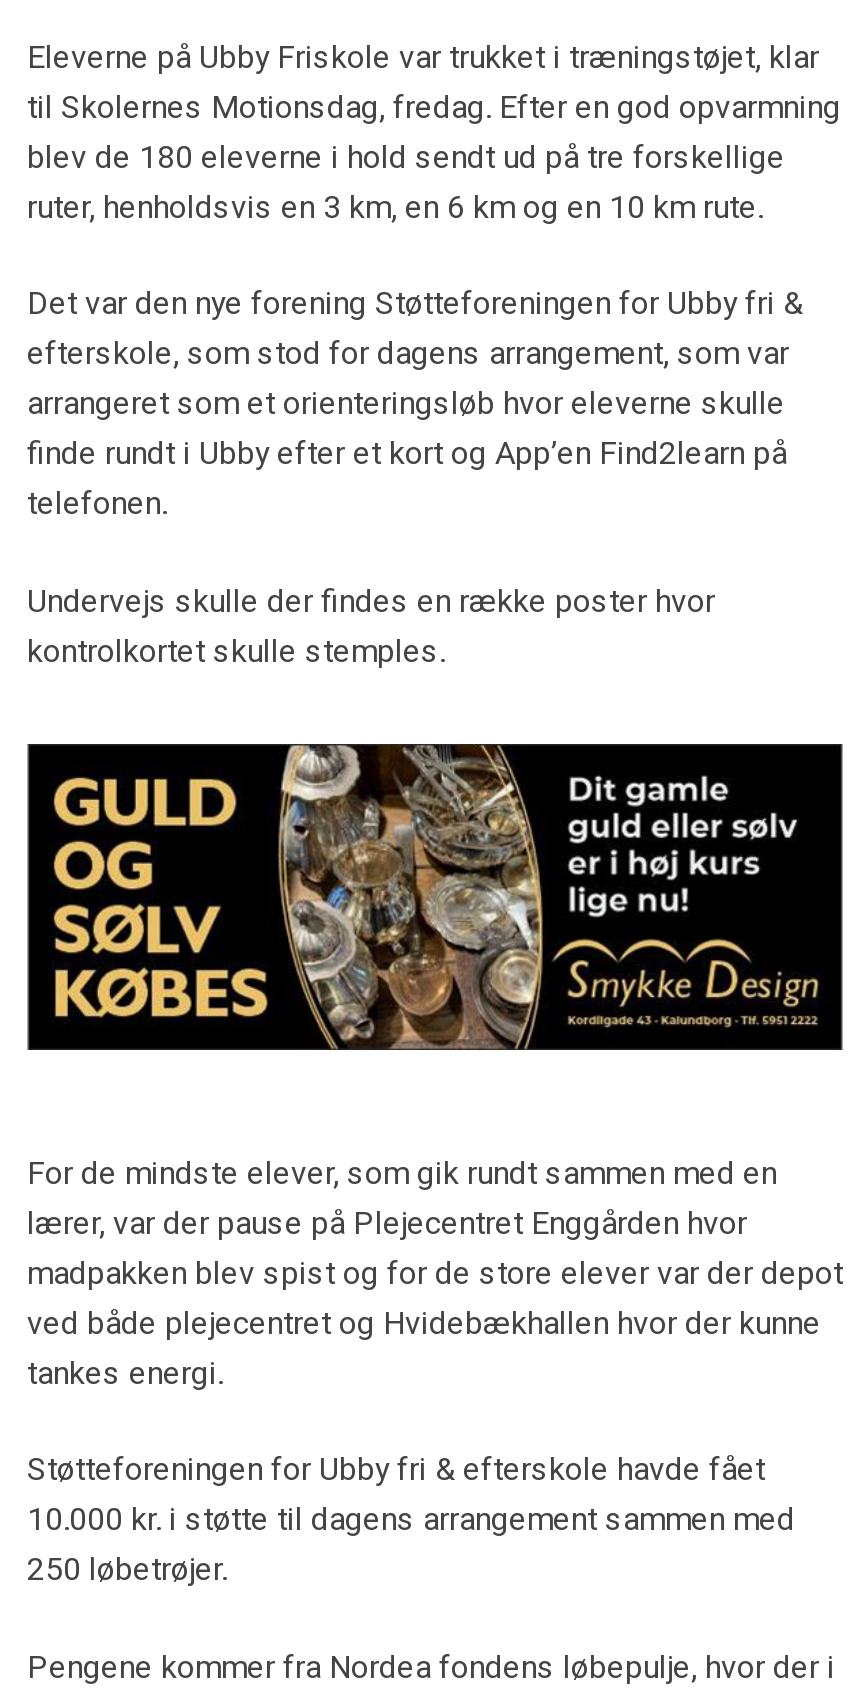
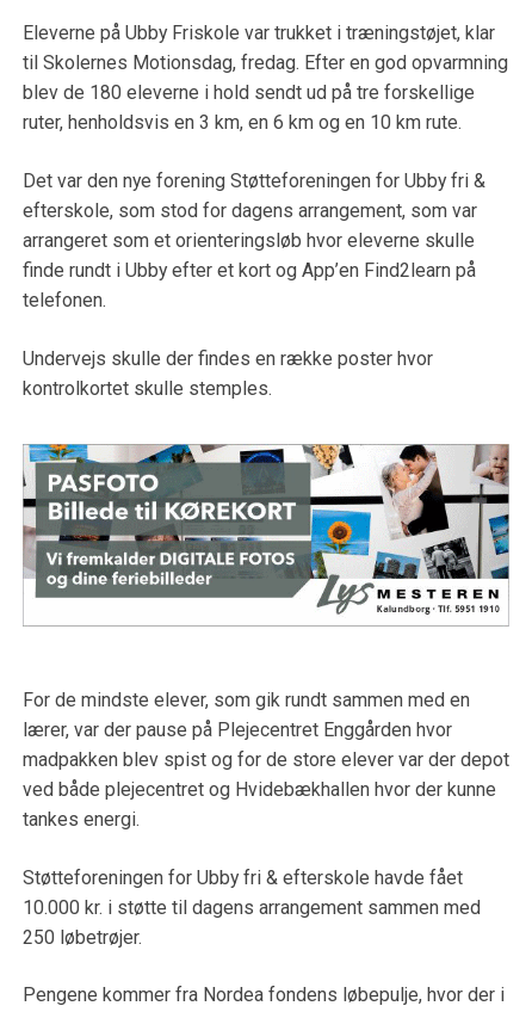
[27,742,843,1052] [image] -> [23,443,509,627] [image]

